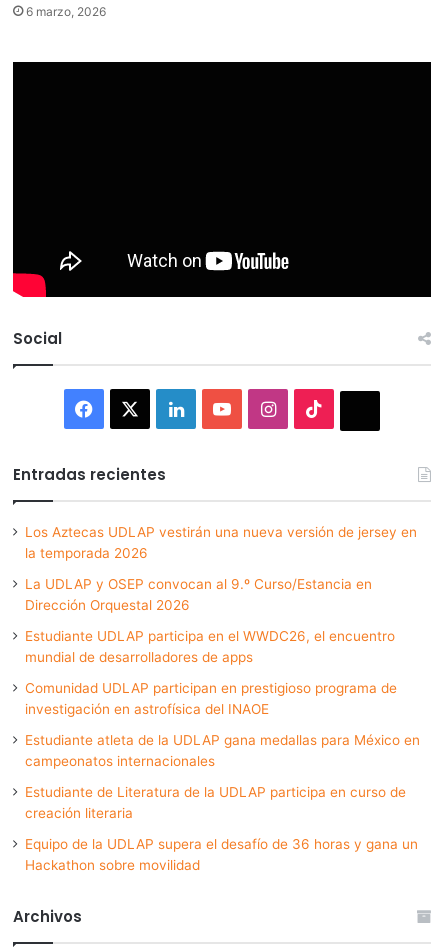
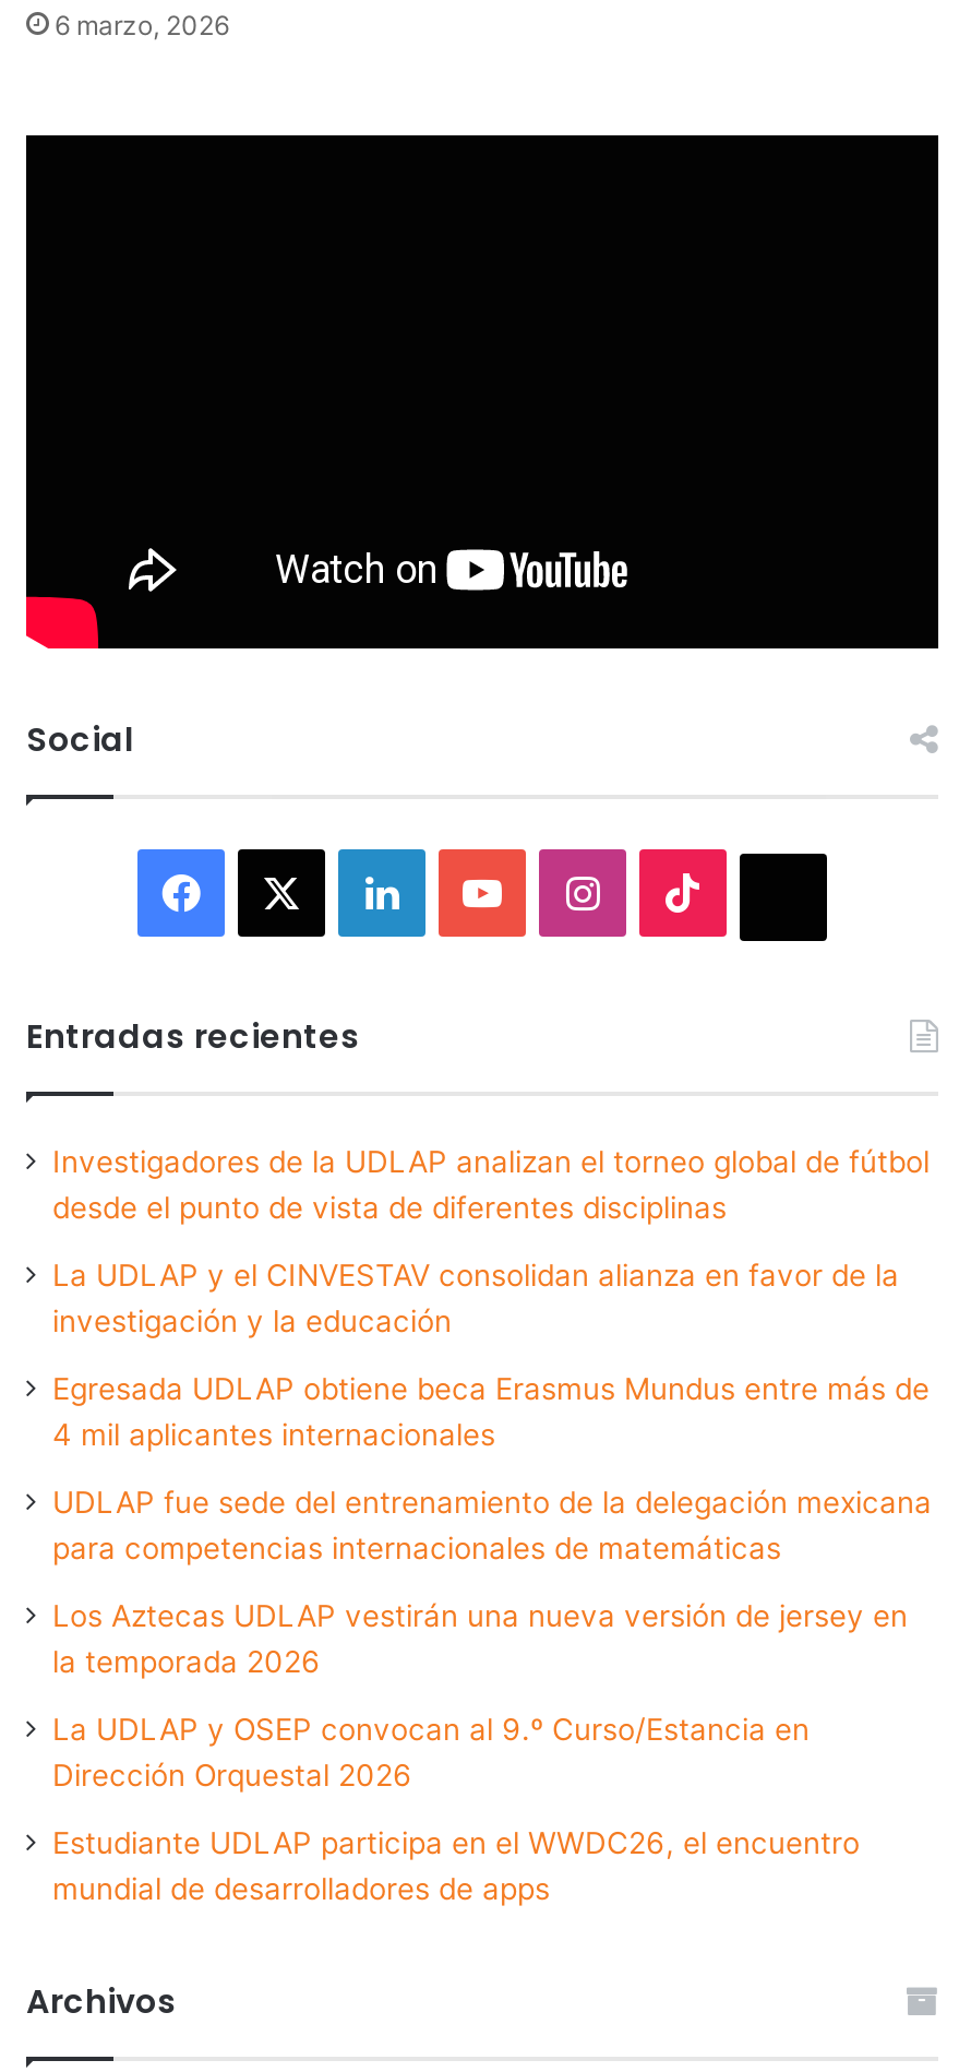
none -> [52,1143,932,1564] Investigadores de la UDLAP analizan el torneo global de fútbol | desde el punto de vista de diferentes disciplinas | La UDLAP y el CINVESTAV consolidan alianza en favor de la | investigación y la educación | Egresada UDLAP obtiene beca Erasmus Mundus entre más de | 4 mil aplicantes internacionales | UDLAP fue sede del entrenamiento de la delegación mexicana | para competencias internacionales de matemáticas
moved [25,523,417,664] -> [52,1597,908,1905]: Los Aztecas UDLAP vestirán una nueva versión de jersey en | la temporada 2026 | La UDLAP y OSEP convocan al 9.º Curso/Estancia en | Dirección Orquestal 2026 | Estudiante UDLAP participa en el WWDC26, el encuentro | mundial de desarrolladores de apps
[25,679,420,872] Comunidad UDLAP participan en prestigioso programa de | investigación en astrofísica del INAOE | Estudiante atleta de la UDLAP gana medallas para México en | campeonatos internacionales | Estudiante de Literatura de la UDLAP participa en curso de | creación literaria | Equipo de la UDLAP supera el desafío de 36 horas y gana un | Hackathon sobre movilidad -> none

